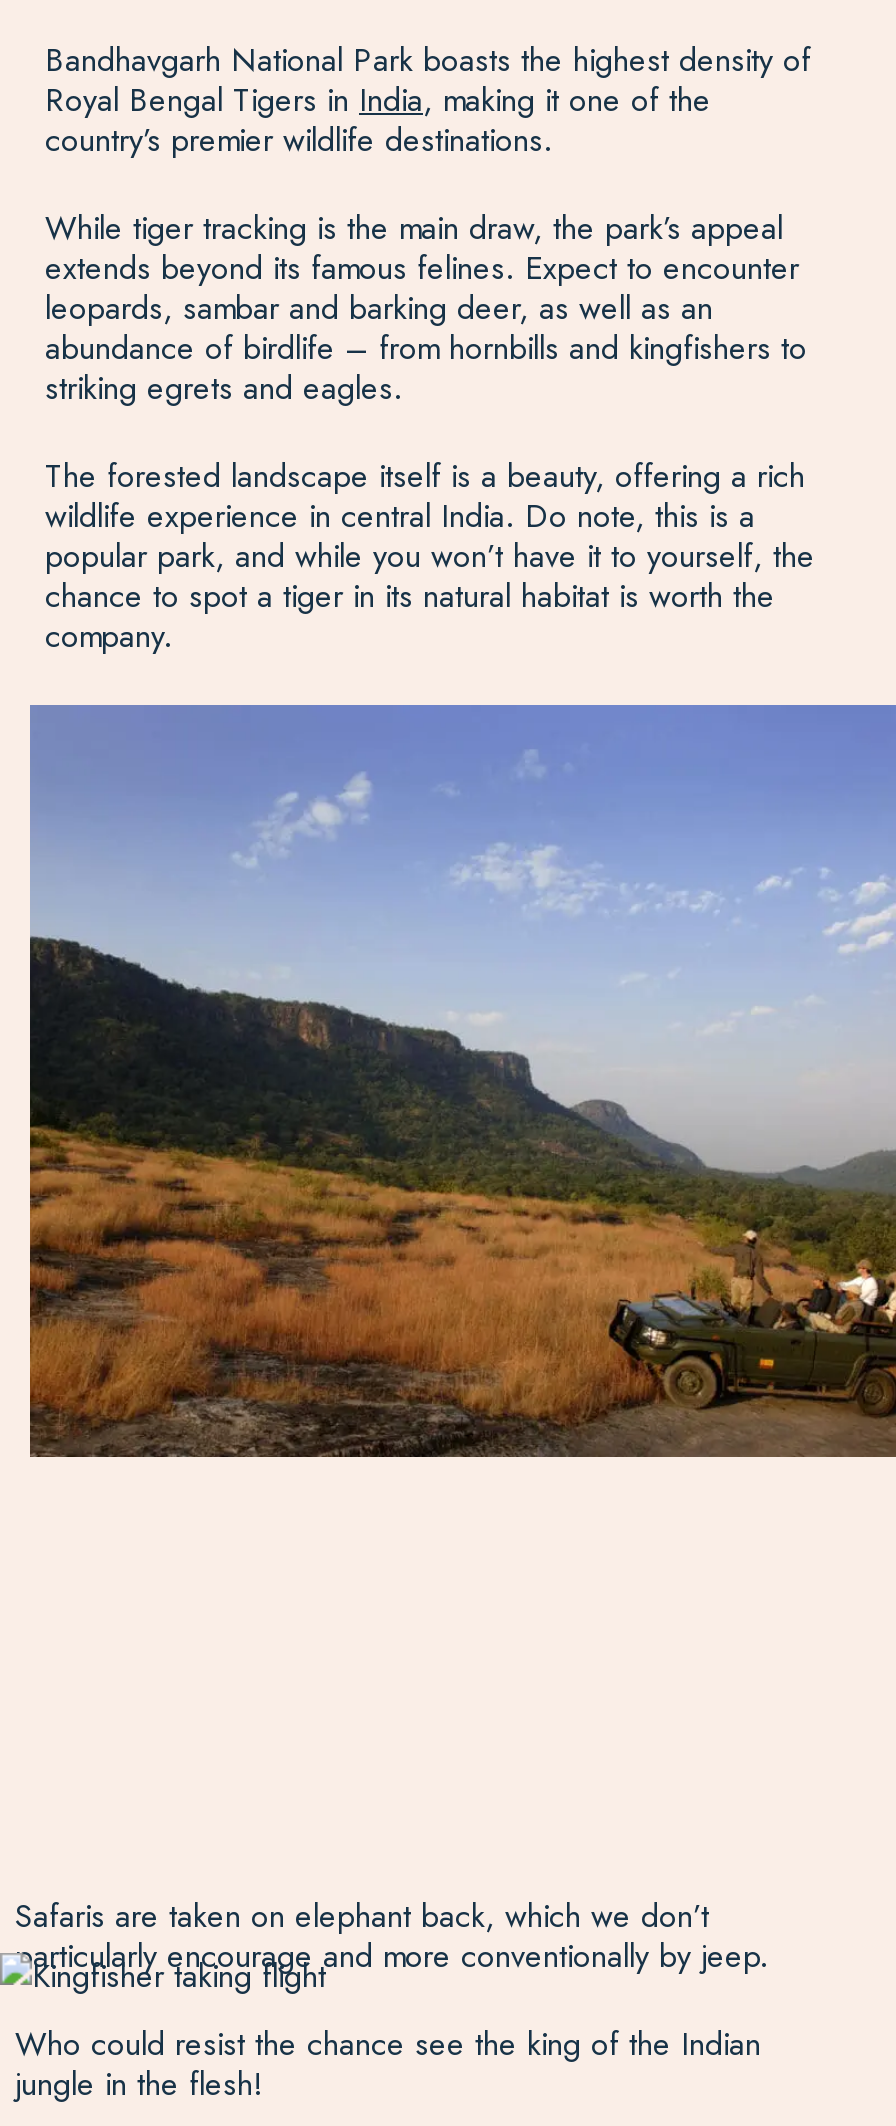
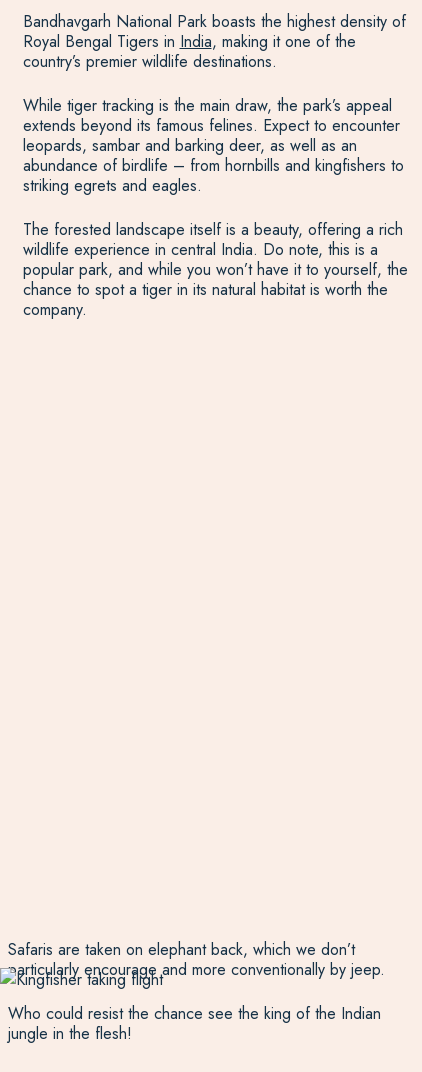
[28,703,890,1459] [image] -> none

